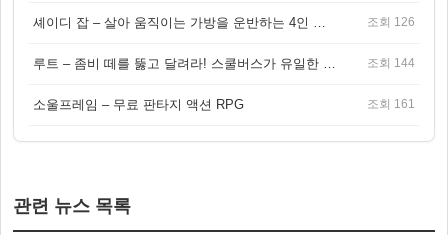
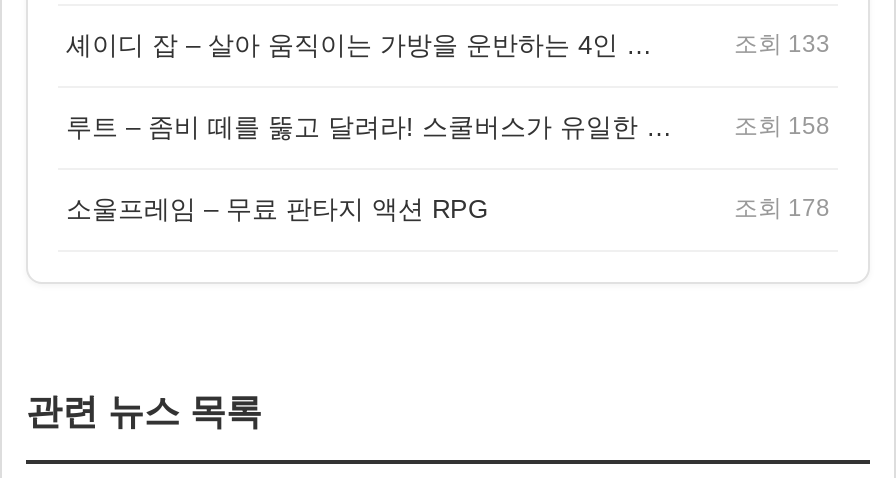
[367,15,415,29] 조회 126 -> [734,30,830,58] 조회 133
[367,56,415,70] 조회 144 -> [734,112,830,140] 조회 158
[367,97,415,111] 조회 161 -> [734,194,830,222] 조회 178

